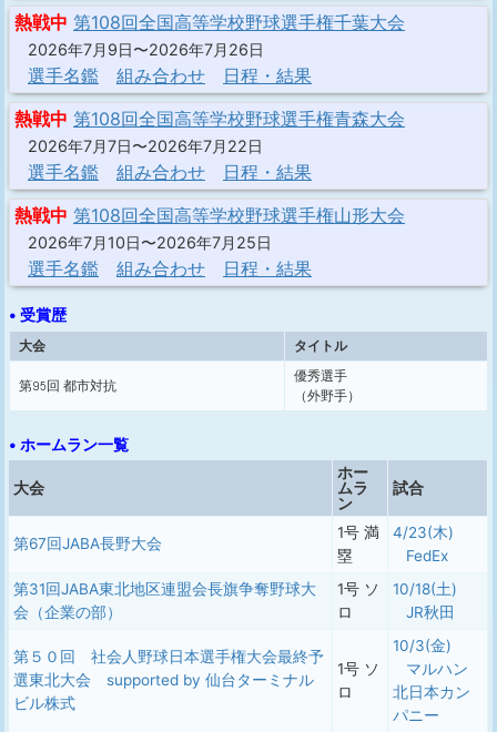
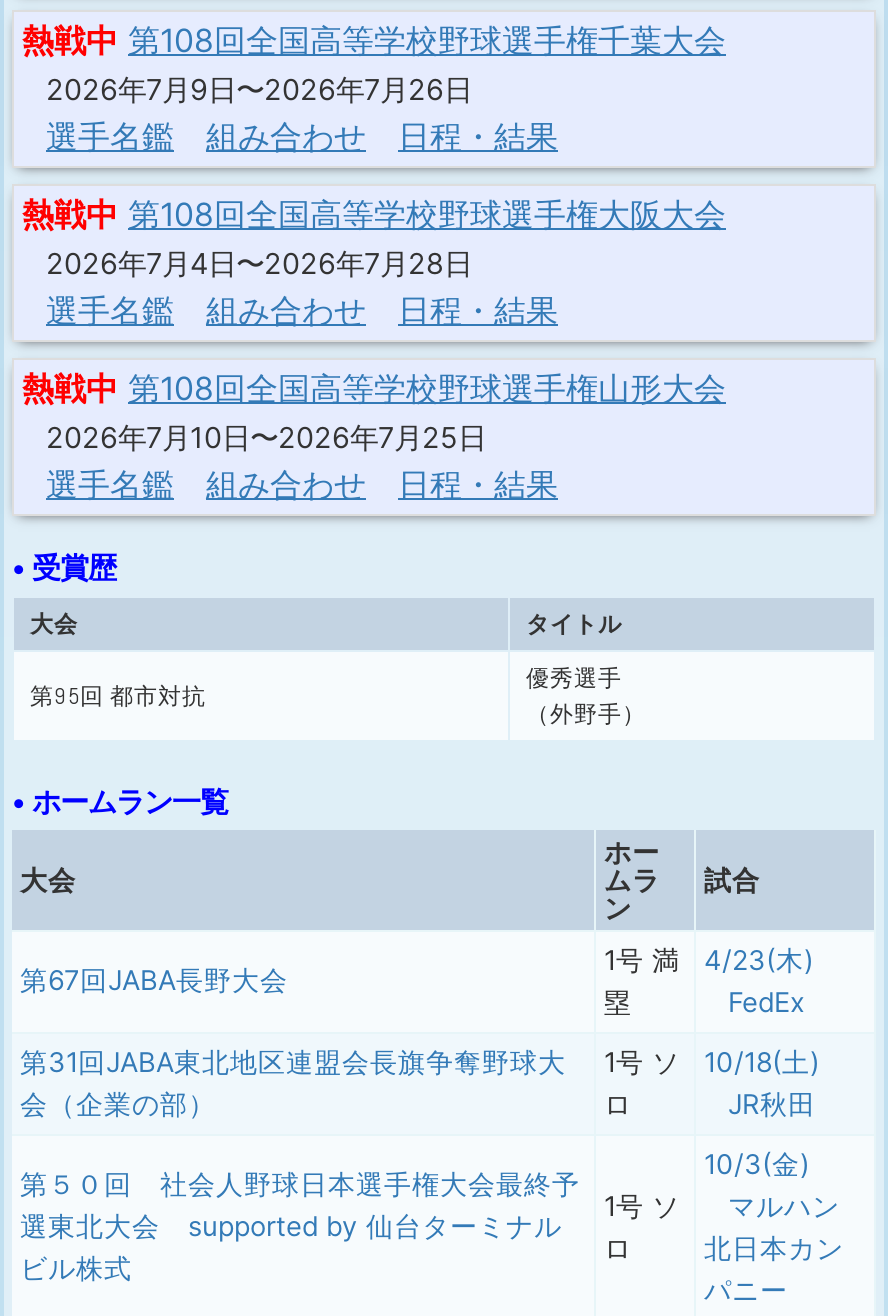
[14,108,405,130] 熱戦中 第108回全国高等学校野球選手権青森大会 -> [22,194,726,234] 熱戦中 第108回全国高等学校野球選手権大阪大会
[28,136,263,155] 2026年7月7日〜2026年7月22日 -> [46,246,472,280] 2026年7月4日〜2026年7月28日

